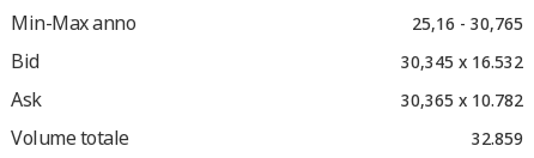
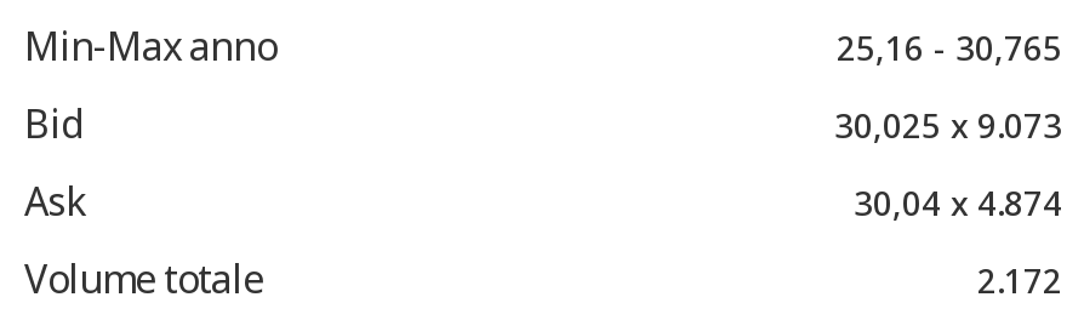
[401,50,523,72] 30,345 x 16.532 -> [834,101,1062,147] 30,025 x 9.073
[401,88,523,111] 30,365 x 10.782 -> [854,178,1062,224] 30,04 x 4.874
[472,126,523,149] 32.859 -> [977,256,1062,302] 2.172

